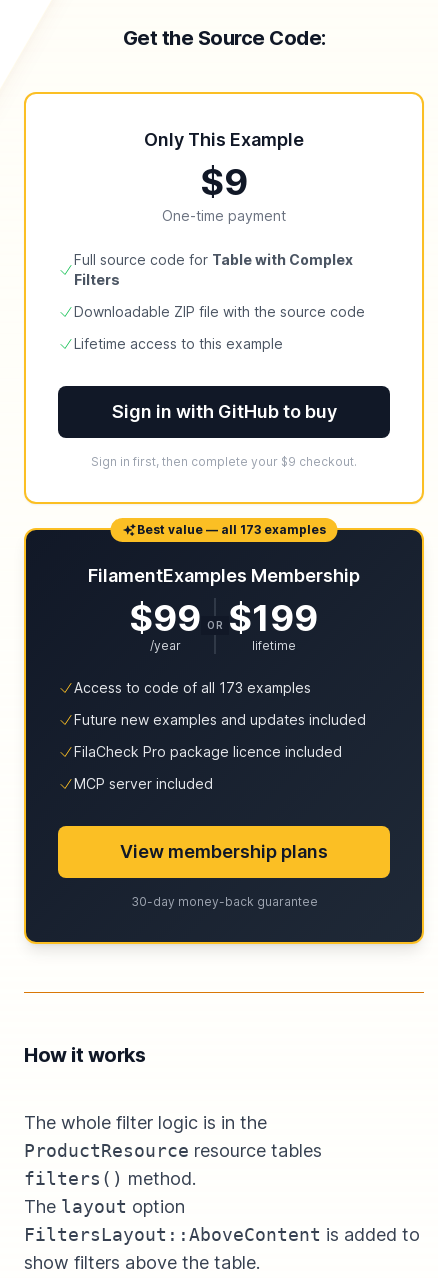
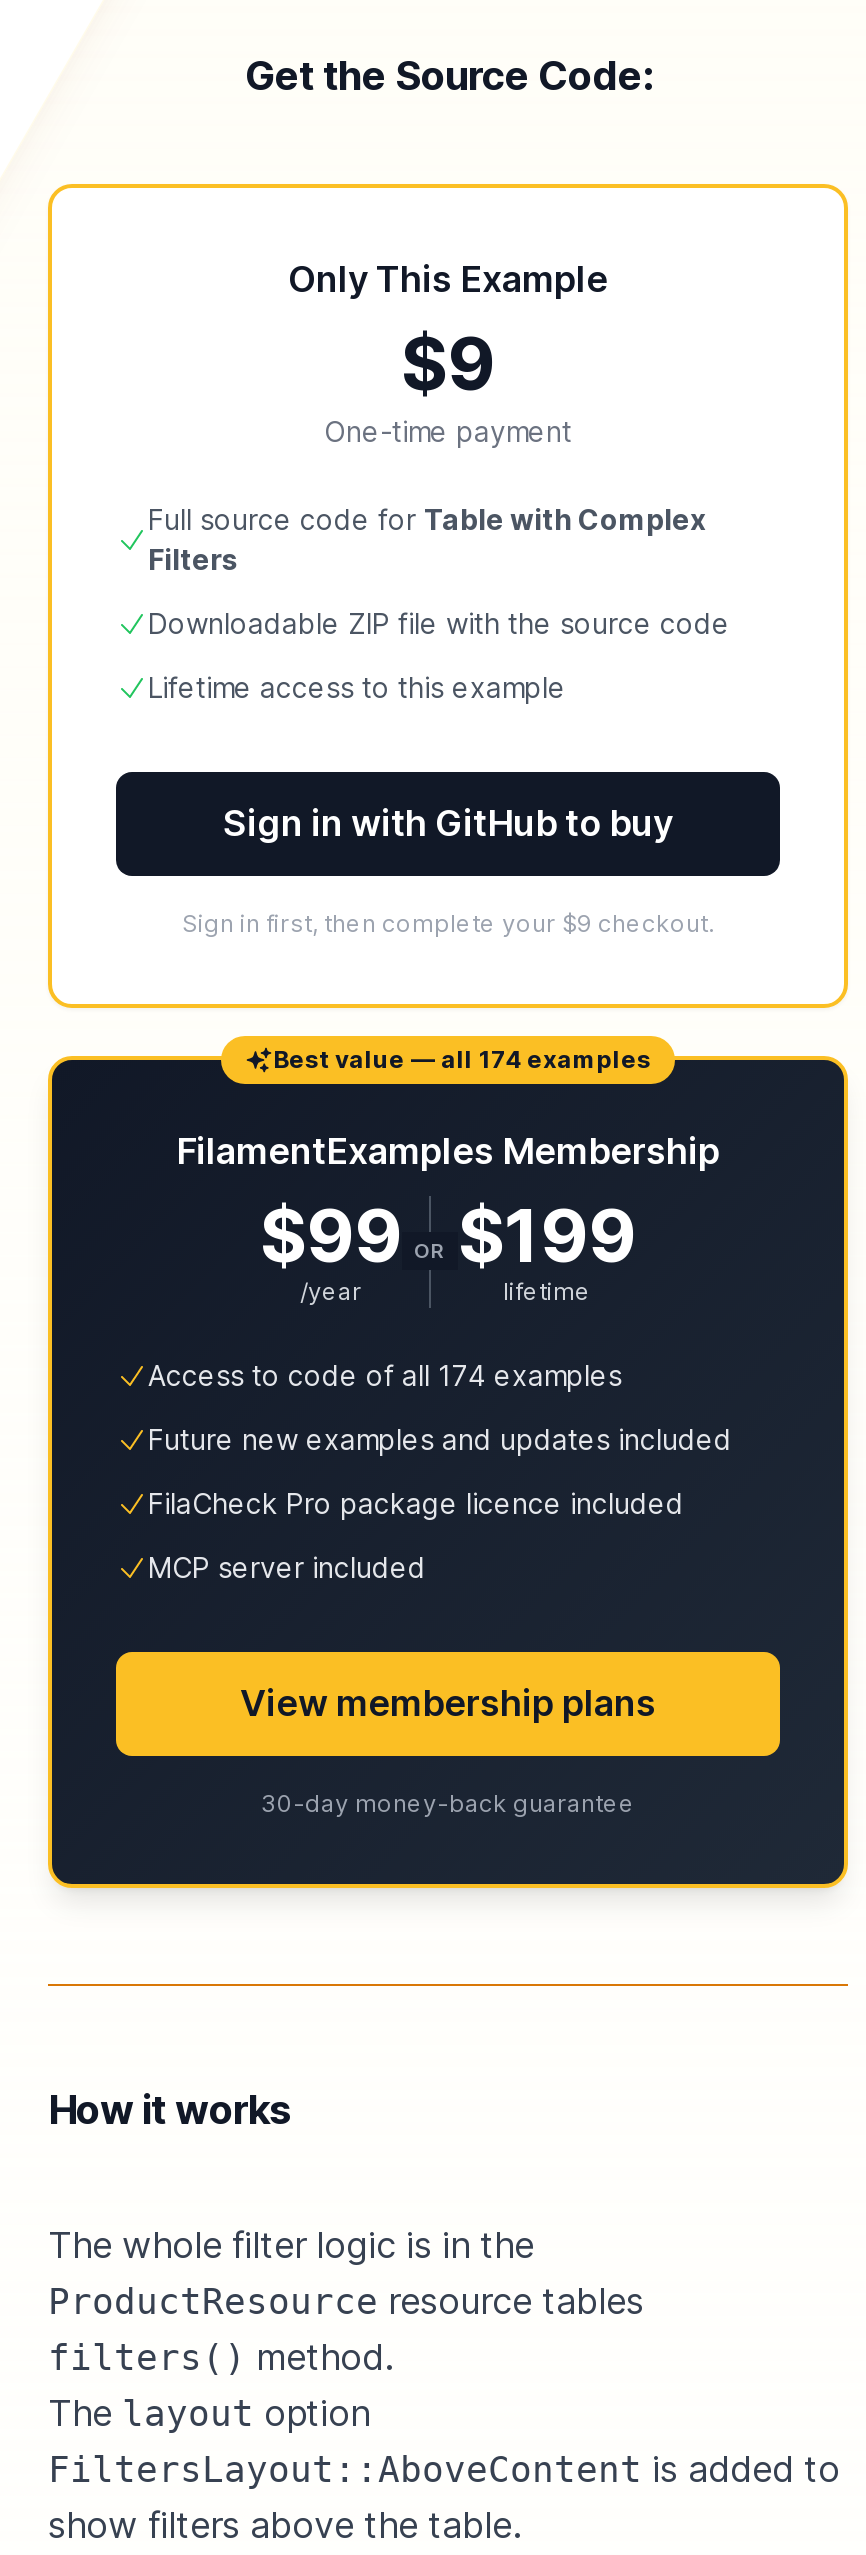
[136,522,325,537] Best value — all 173 examples -> [273,1044,651,1074] Best value — all 174 examples
[74,679,311,696] Access to code of all 173 examples -> [148,1358,622,1392] Access to code of all 174 examples

